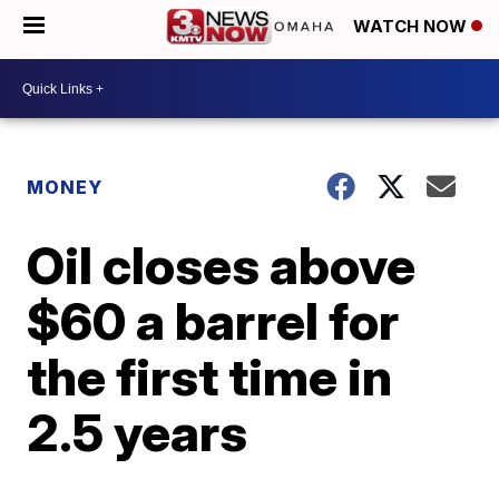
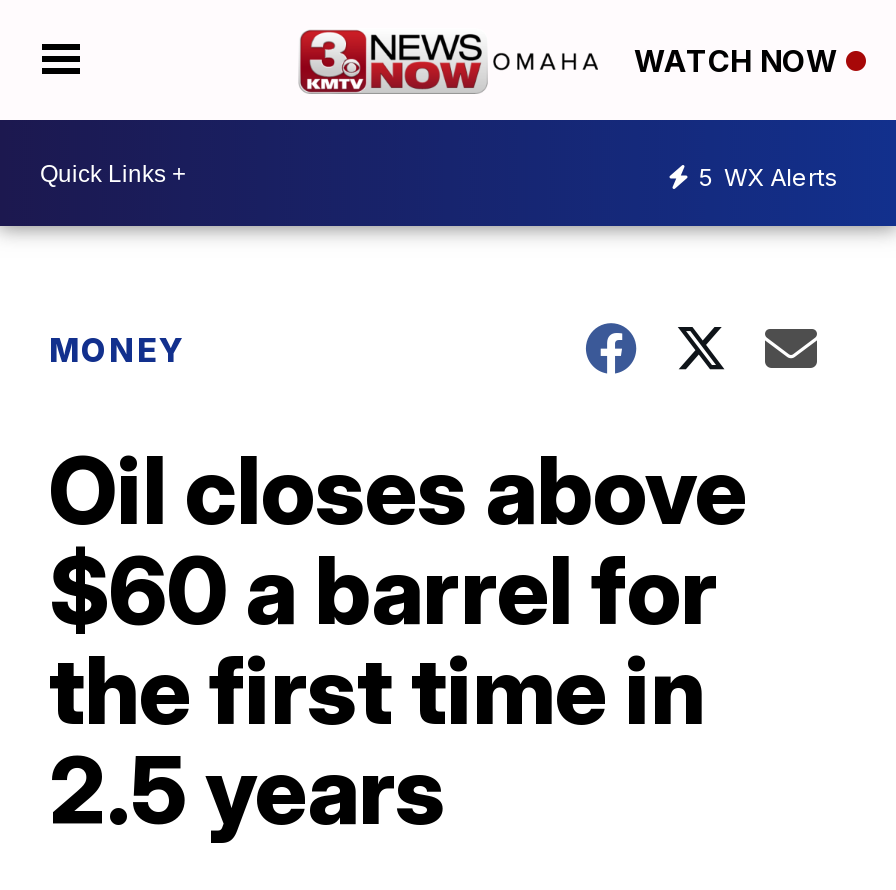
none -> [698,161,838,191] 5 WX Alerts

